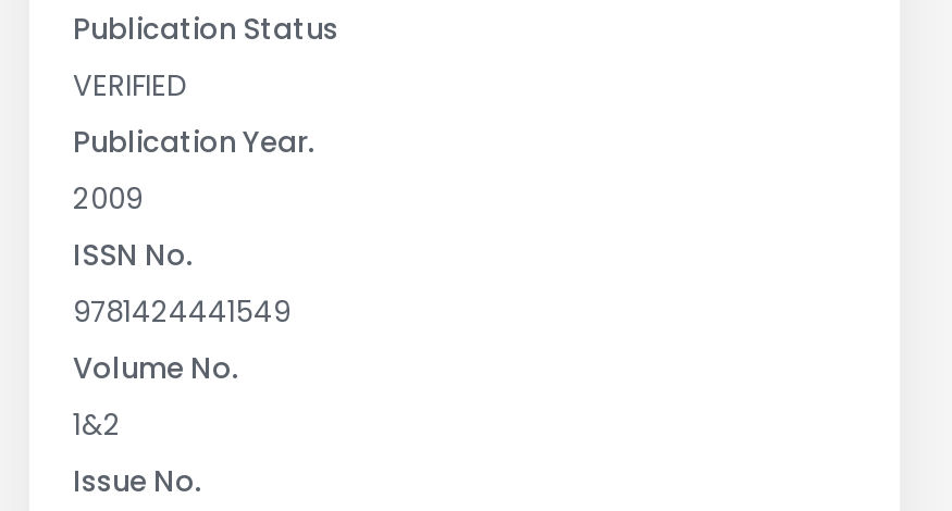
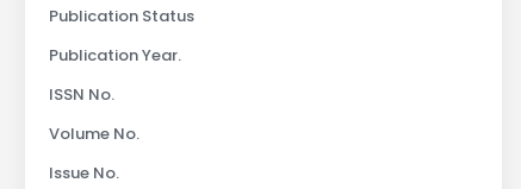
[73,65,186,107] VERIFIED -> none
[73,178,143,220] 2009 -> none
[73,291,290,333] 9781424441549 -> none
[73,404,121,446] 1&2 -> none

